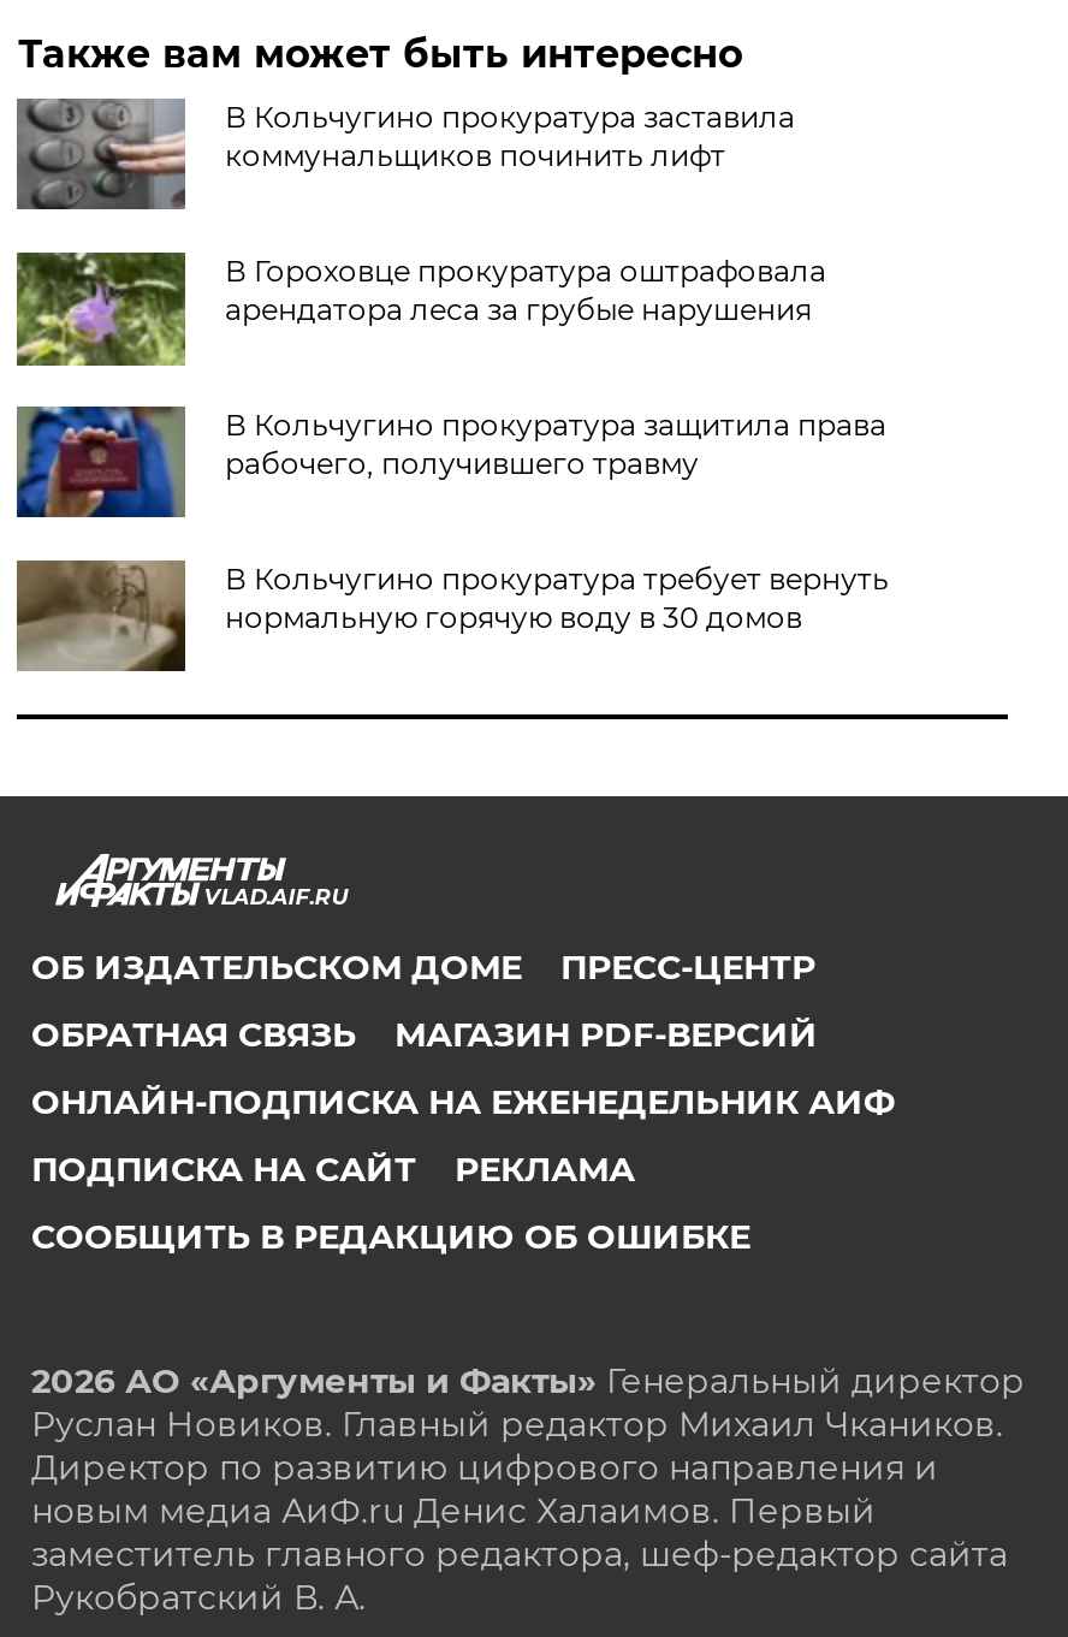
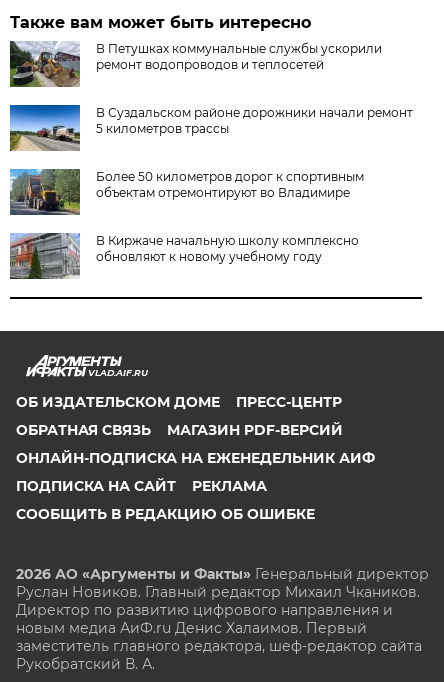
[14,99,795,209] [image] | В Кольчугино прокуратура заставила | коммунальщиков починить лифт -> [9,41,382,88] [image] | В Петушках коммунальные службы ускорили | ремонт водопроводов и теплосетей
[14,250,826,368] [image] | В Гороховце прокуратура оштрафовала | арендатора леса за грубые нарушения -> [9,104,413,152] [image] | В Суздальском районе дорожники начали ремонт | 5 километров трассы
[14,404,886,520] [image] | В Кольчугино прокуратура защитила права | рабочего, получившего травму -> [9,168,364,216] [image] | Более 50 километров дорог к спортивным | объектам отремонтируют во Владимире
[14,558,889,674] [image] | В Кольчугино прокуратура требует вернуть | нормальную горячую воду в 30 домов -> [10,232,359,279] [image] | В Киржаче начальную школу комплексно | обновляют к новому учебному году

